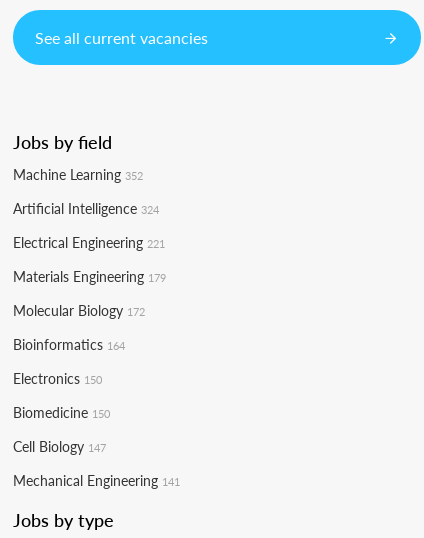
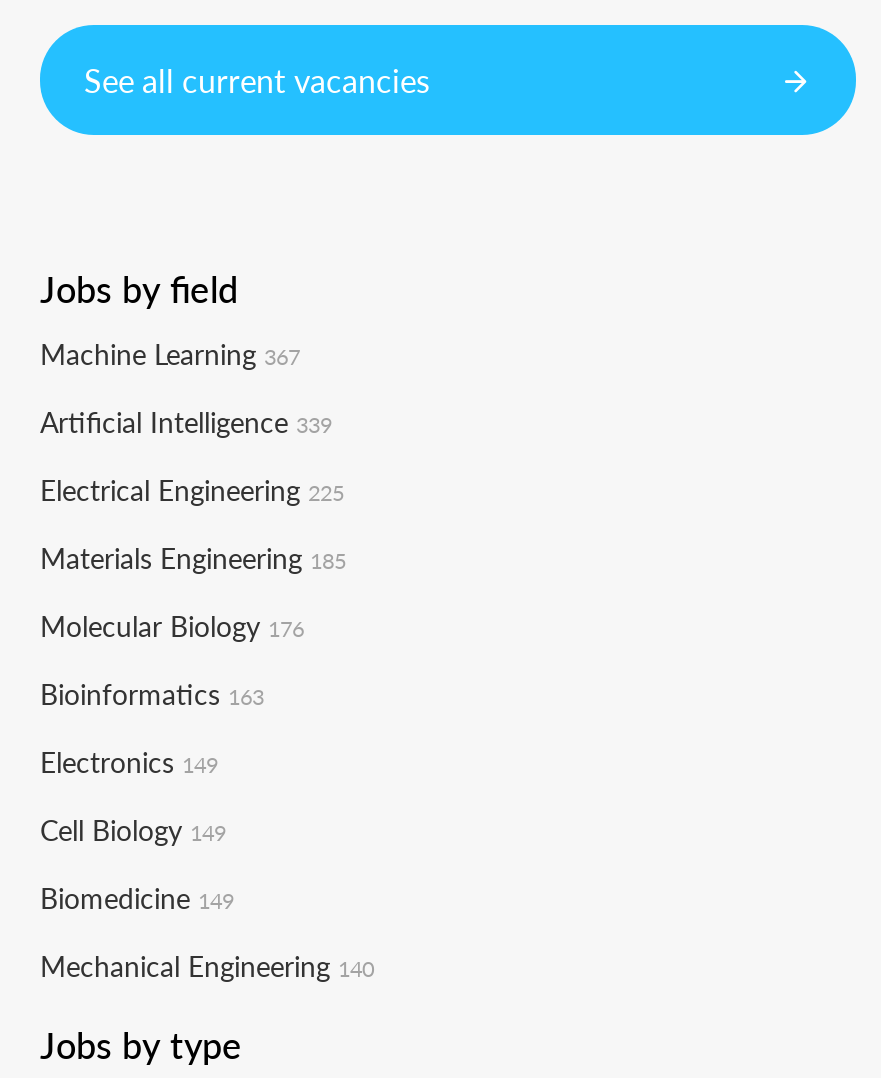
[13,164,143,184] Machine Learning 352 -> [40,333,300,373] Machine Learning 367
[13,198,159,218] Artificial Intelligence 324 -> [40,401,332,441] Artificial Intelligence 339
[13,232,165,252] Electrical Engineering 221 -> [40,469,344,509] Electrical Engineering 225
[13,266,166,286] Materials Engineering 179 -> [40,537,346,577] Materials Engineering 185
[13,300,145,320] Molecular Biology 172 -> [40,605,304,645] Molecular Biology 176
[13,334,125,354] Bioinformatics 164 -> [40,673,264,713] Bioinformatics 163
[13,368,102,388] Electronics 150 -> [40,741,218,781] Electronics 149
[13,402,110,422] Biomedicine 150 -> [40,809,226,849] Cell Biology 149
[13,436,106,456] Cell Biology 147 -> [40,877,234,917] Biomedicine 149
[13,470,180,490] Mechanical Engineering 141 -> [40,945,374,985] Mechanical Engineering 140

